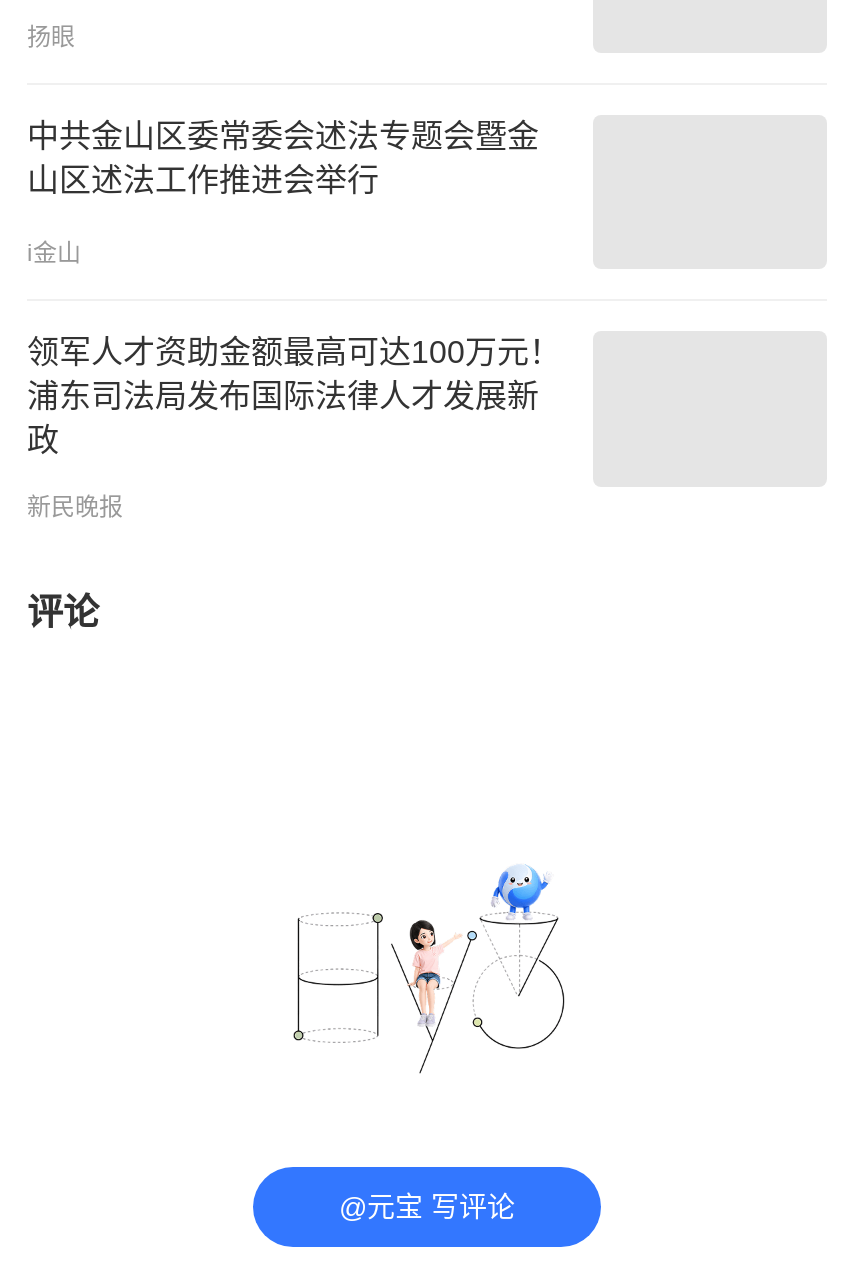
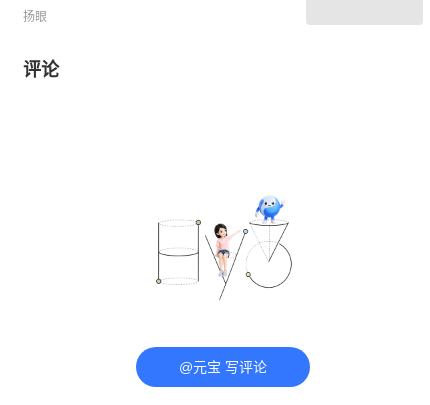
[27,118,561,521] 中共金山区委常委会述法专题会暨金 | 山区述法工作推进会举行 | i金山 | 领军人才资助金额最高可达100万元！ | 浦东司法局发布国际法律人才发展新 | 政 | 新民晚报 -> none

